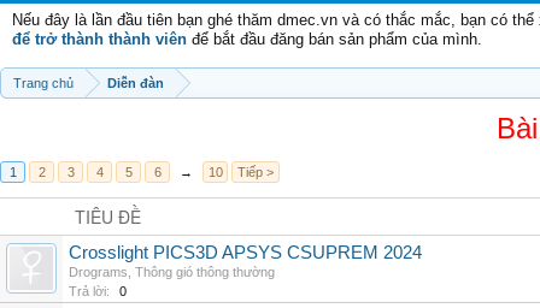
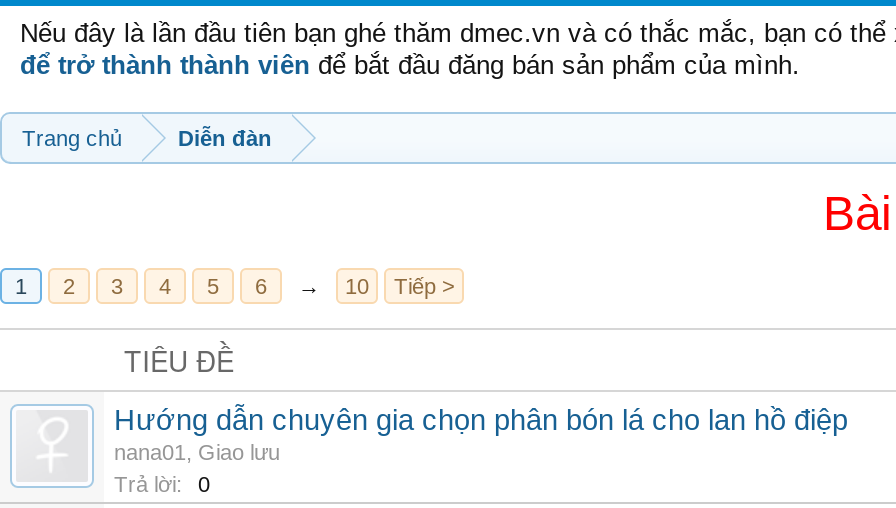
[69,243,422,279] Crosslight PICS3D APSYS CSUPREM 2024 | Drograms, Thông gió thông thường -> [114,404,848,464] Hướng dẫn chuyên gia chọn phân bón lá cho lan hồ điệp | nana01, Giao lưu

